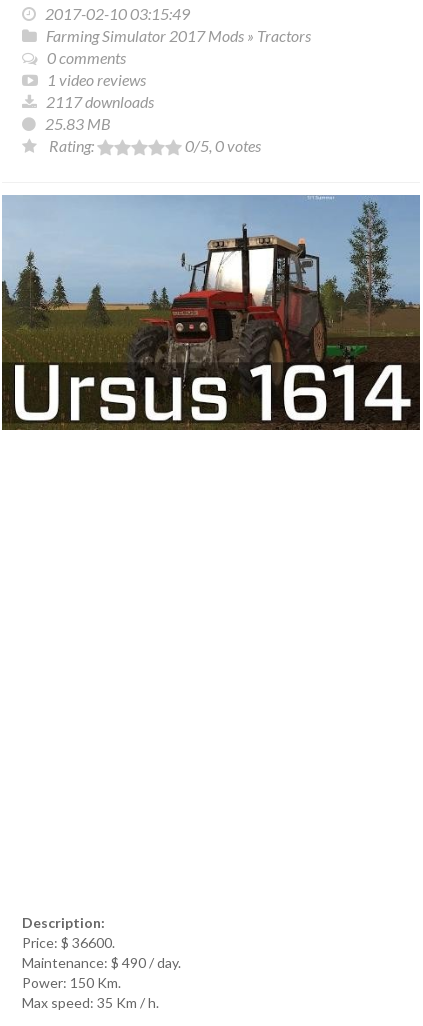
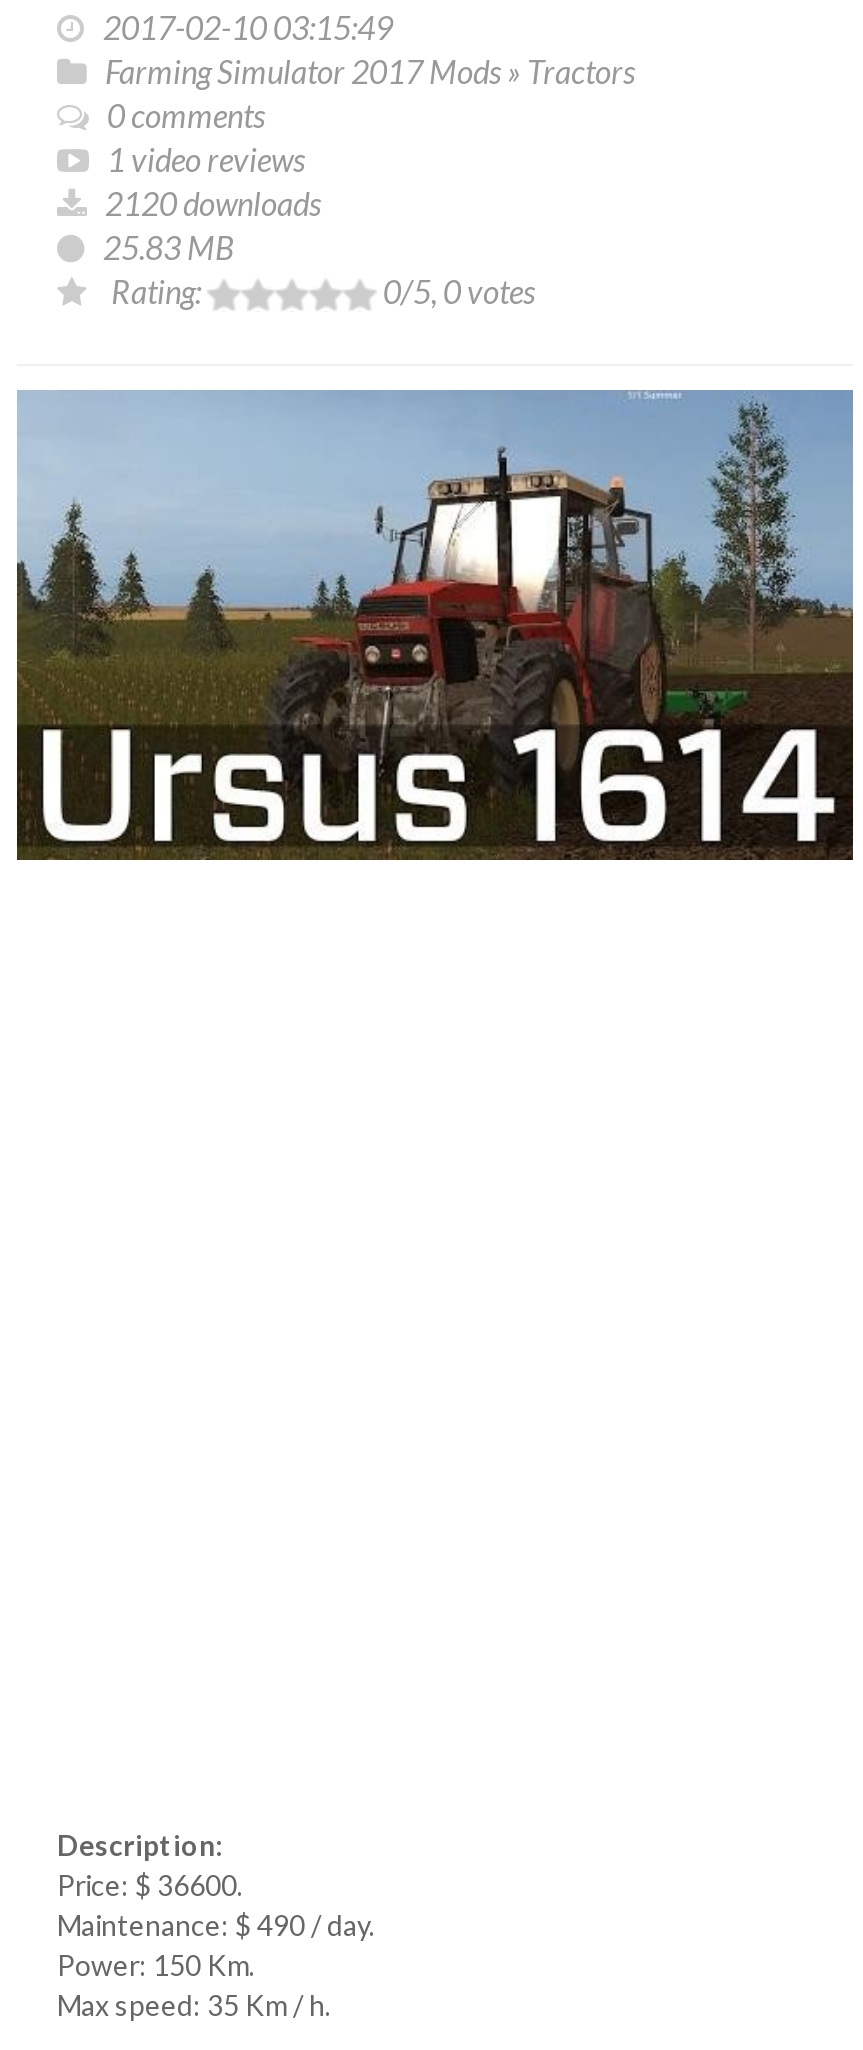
[46,92,154,111] 2117 downloads -> [105,184,321,222] 2120 downloads

